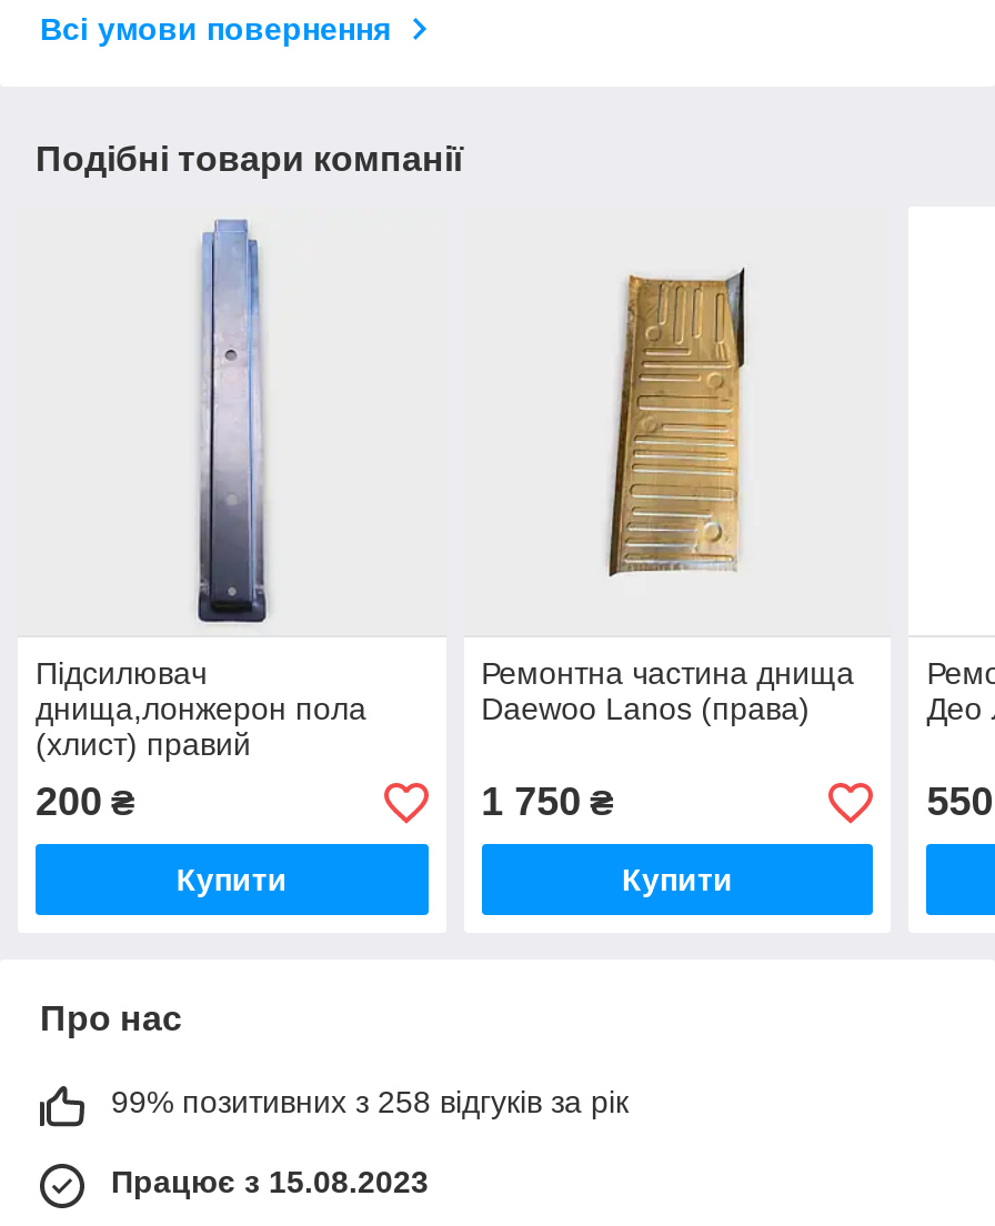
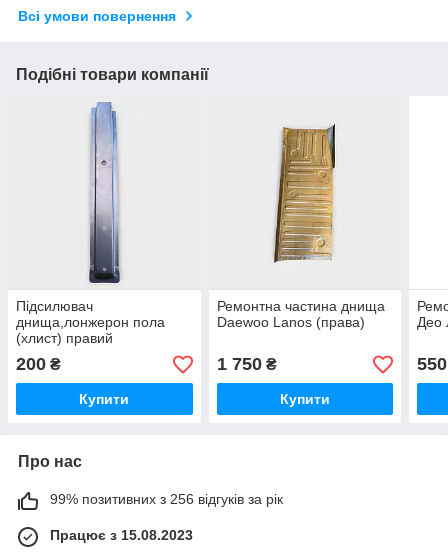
[111,1084,629,1120] 99% позитивних з 258 відгуків за рік -> [50,491,283,507] 99% позитивних з 256 відгуків за рік

